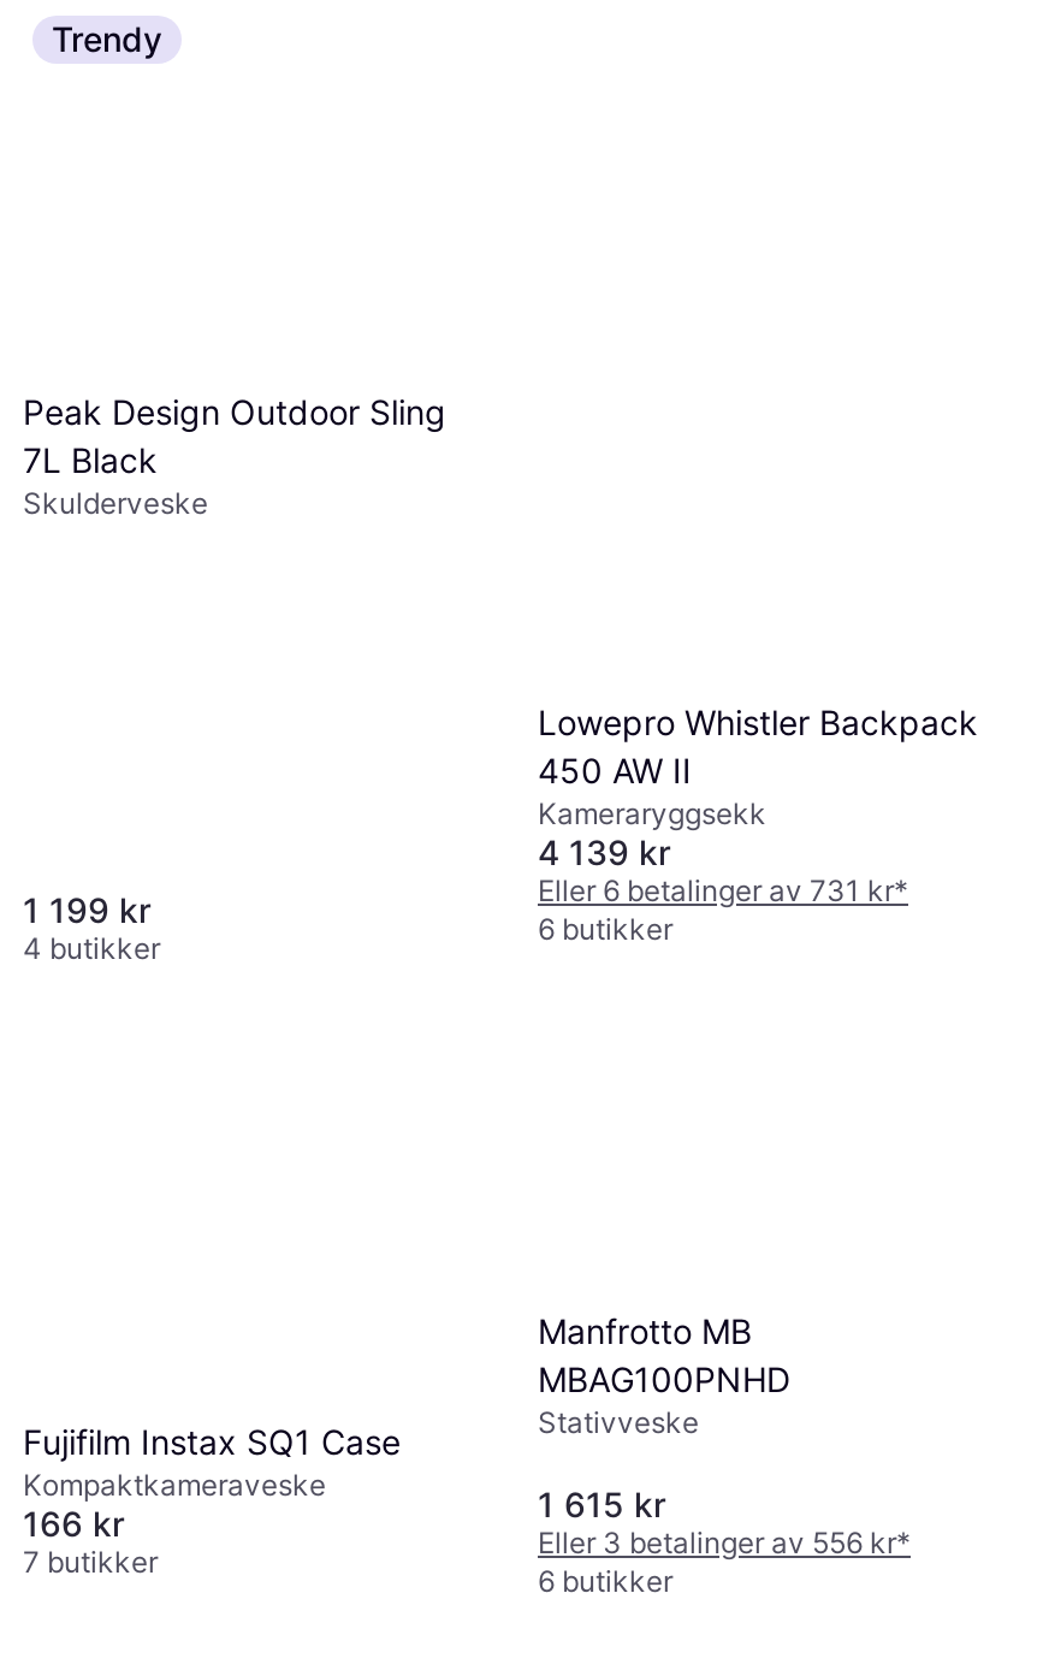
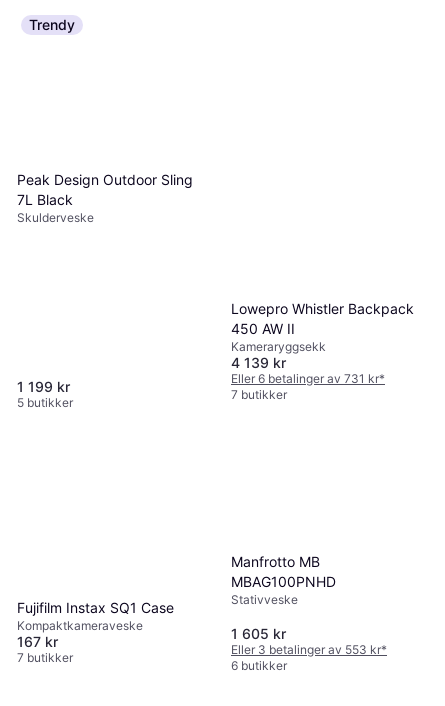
[538,910,672,946] 6 butikker -> [231,387,287,402] 7 butikker
[23,929,160,965] 4 butikker -> [17,395,73,410] 5 butikker
[538,1484,665,1525] 1 615 kr -> [231,625,286,642] 1 605 kr
[23,1503,124,1544] 166 kr -> [17,633,58,650] 167 kr
[538,1525,911,1561] Eller 3 betalinger av 556 kr* -> [231,642,387,657] Eller 3 betalinger av 553 kr*

